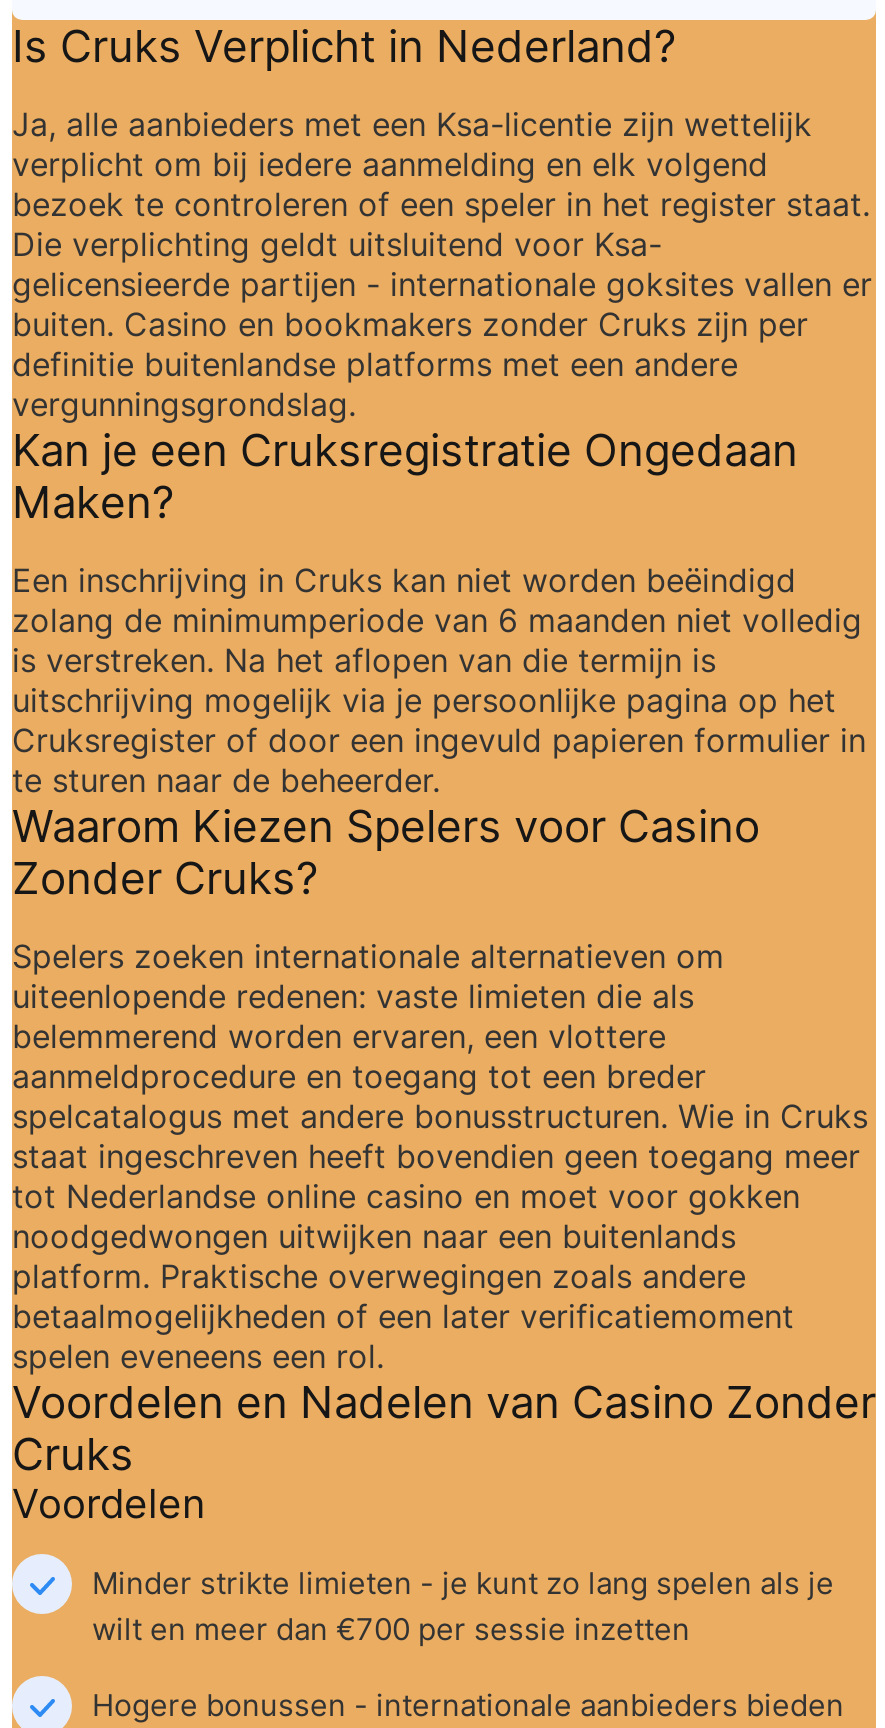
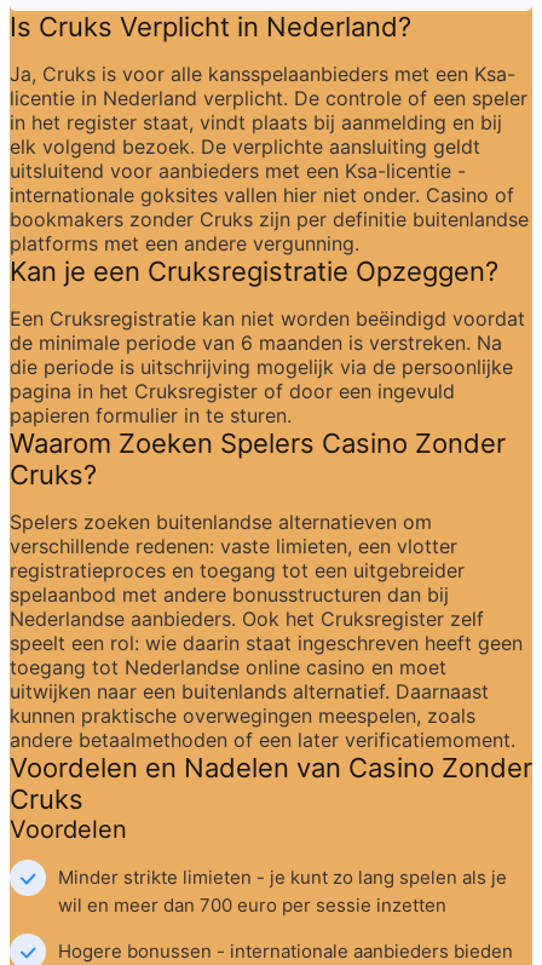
[12,104,872,528] Ja, alle aanbieders met een Ksa-licentie zijn wettelijk | verplicht om bij iedere aanmelding en elk volgend | bezoek te controleren of een speler in het register staat. | Die verplichting geldt uitsluitend voor Ksa- | gelicensieerde partijen - internationale goksites vallen er | buiten. Casino en bookmakers zonder Cruks zijn per | definitie buitenlandse platforms met een andere | vergunningsgrondslag. | Kan je een Cruksregistratie Ongedaan | Maken? -> [10,62,529,287] Ja, Cruks is voor alle kansspelaanbieders met een Ksa- | licentie in Nederland verplicht. De controle of een speler | in het register staat, vindt plaats bij aanmelding en bij | elk volgend bezoek. De verplichte aansluiting geldt | uitsluitend voor aanbieders met een Ksa-licentie - | internationale goksites vallen hier niet onder. Casino of | bookmakers zonder Cruks zijn per definitie buitenlandse | platforms met een andere vergunning. | Kan je een Cruksregistratie Opzeggen?
[12,560,866,904] Een inschrijving in Cruks kan niet worden beëindigd | zolang de minimumperiode van 6 maanden niet volledig | is verstreken. Na het aflopen van die termijn is | uitschrijving mogelijk via je persoonlijke pagina op het | Cruksregister of door een ingevuld papieren formulier in | te sturen naar de beheerder. | Waarom Kiezen Spelers voor Casino | Zonder Cruks? -> [10,306,525,490] Een Cruksregistratie kan niet worden beëindigd voordat | de minimale periode van 6 maanden is verstreken. Na | die periode is uitschrijving mogelijk via de persoonlijke | pagina in het Cruksregister of door een ingevuld | papieren formulier in te sturen. | Waarom Zoeken Spelers Casino Zonder | Cruks?
[12,936,868,1376] Spelers zoeken internationale alternatieven om | uiteenlopende redenen: vaste limieten die als | belemmerend worden ervaren, een vlottere | aanmeldprocedure en toegang tot een breder | spelcatalogus met andere bonusstructuren. Wie in Cruks | staat ingeschreven heeft bovendien geen toegang meer | tot Nederlandse online casino en moet voor gokken | noodgedwongen uitwijken naar een buitenlands | platform. Praktische overwegingen zoals andere | betaalmogelijkheden of een later verificatiemoment | spelen eveneens een rol. -> [10,510,523,752] Spelers zoeken buitenlandse alternatieven om | verschillende redenen: vaste limieten, een vlotter | registratieproces en toegang tot een uitgebreider | spelaanbod met andere bonusstructuren dan bij | Nederlandse aanbieders. Ook het Cruksregister zelf | speelt een rol: wie daarin staat ingeschreven heeft geen | toegang tot Nederlandse online casino en moet | uitwijken naar een buitenlands alternatief. Daarnaast | kunnen praktische overwegingen meespelen, zoals | andere betaalmethoden of een later verificatiemoment.
[92,1610,690,1648] wilt en meer dan €700 per sessie inzetten -> [58,894,446,917] wil en meer dan 700 euro per sessie inzetten

